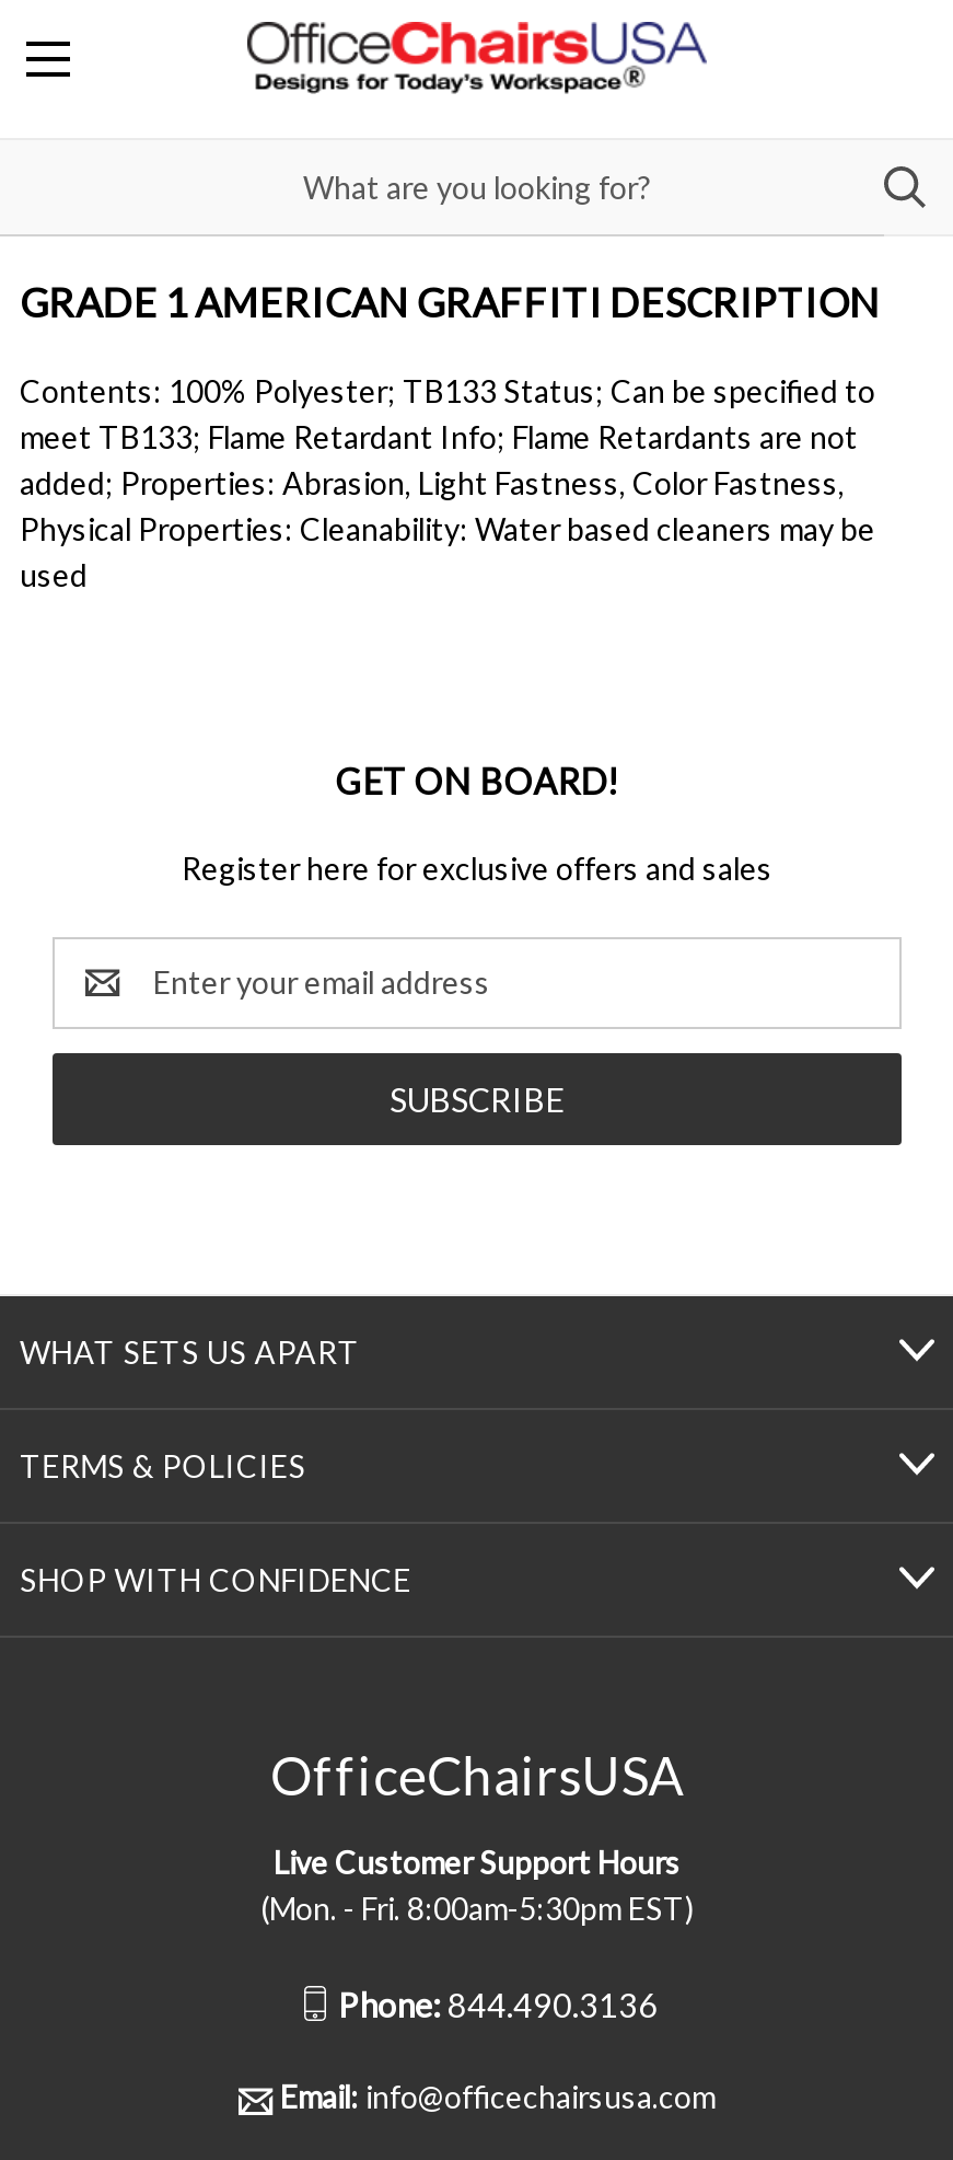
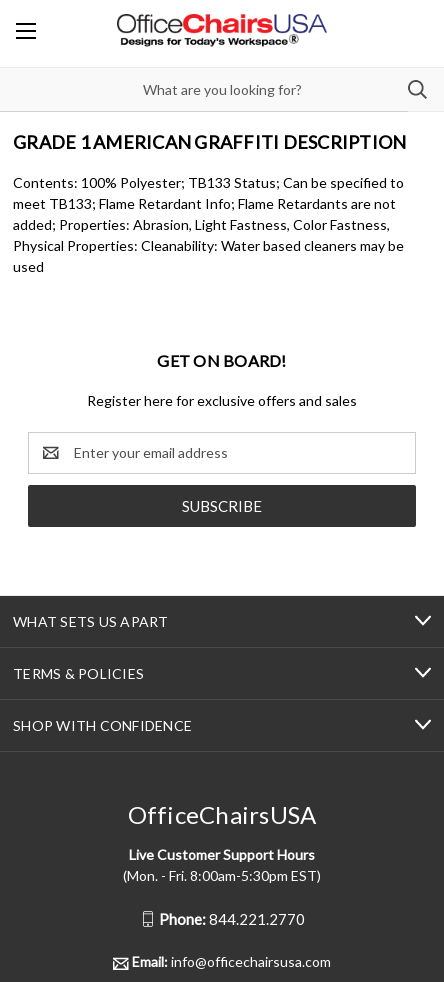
[338,1985,658,2024] Phone: 844.490.3136 -> [158,910,304,928] Phone: 844.221.2770

